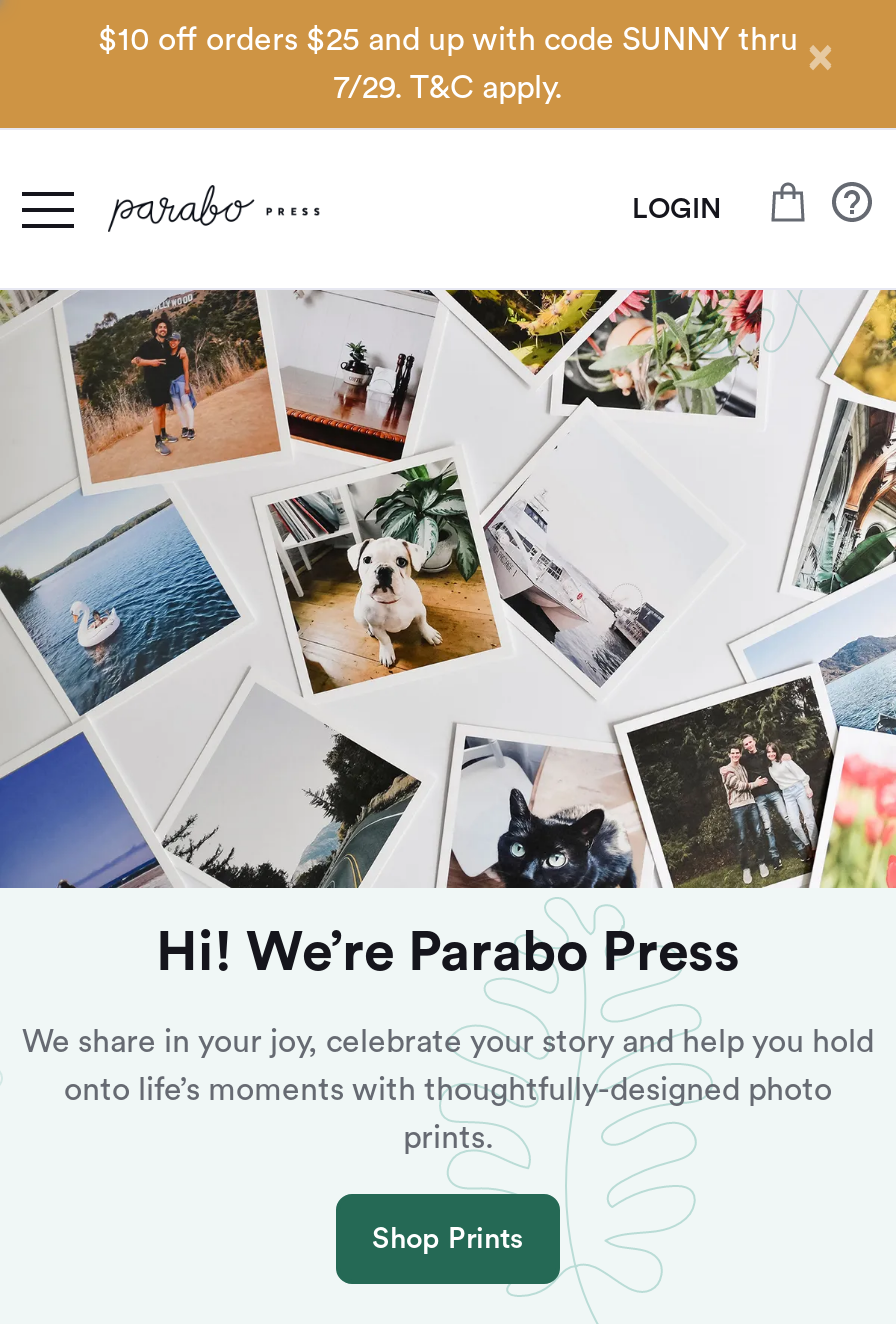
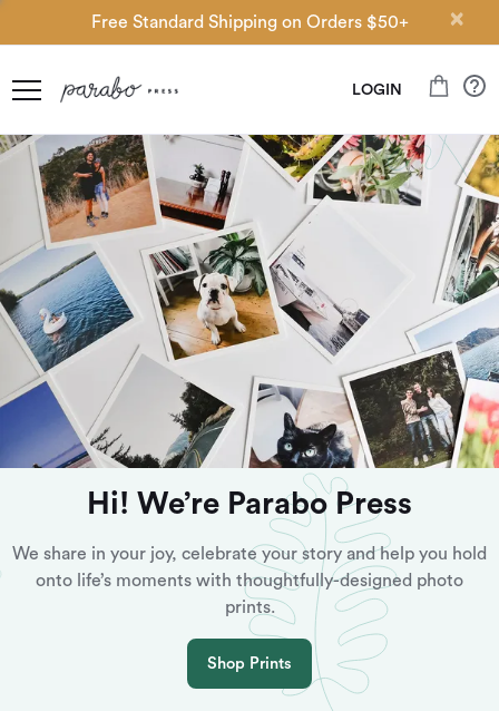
[98,24,798,104] $10 off orders $25 and up with code SUNNY thru | 7/29. T&C apply. -> [91,13,408,31] Free Standard Shipping on Orders $50+

